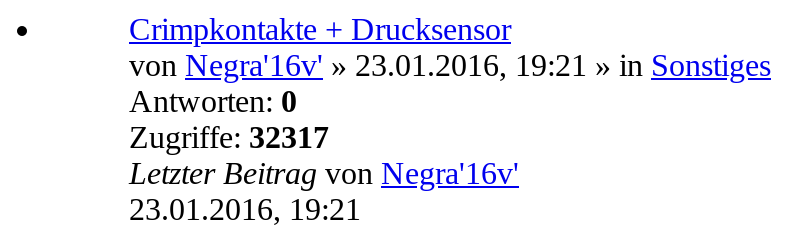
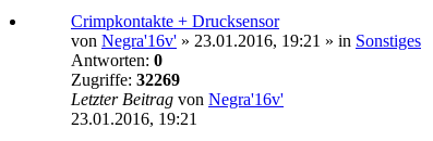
[129,121,329,155] Zugriffe: 32317 -> [71,71,180,89] Zugriffe: 32269

